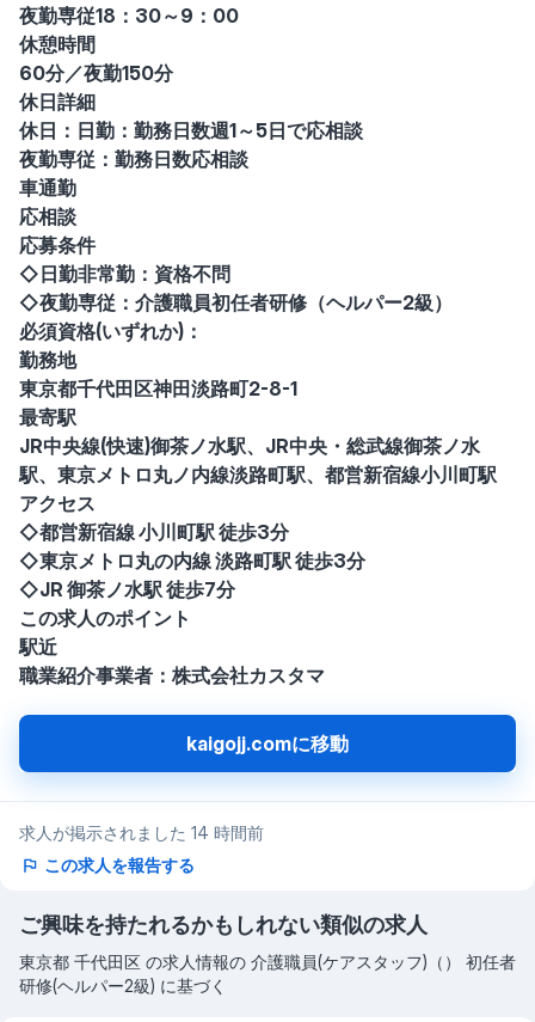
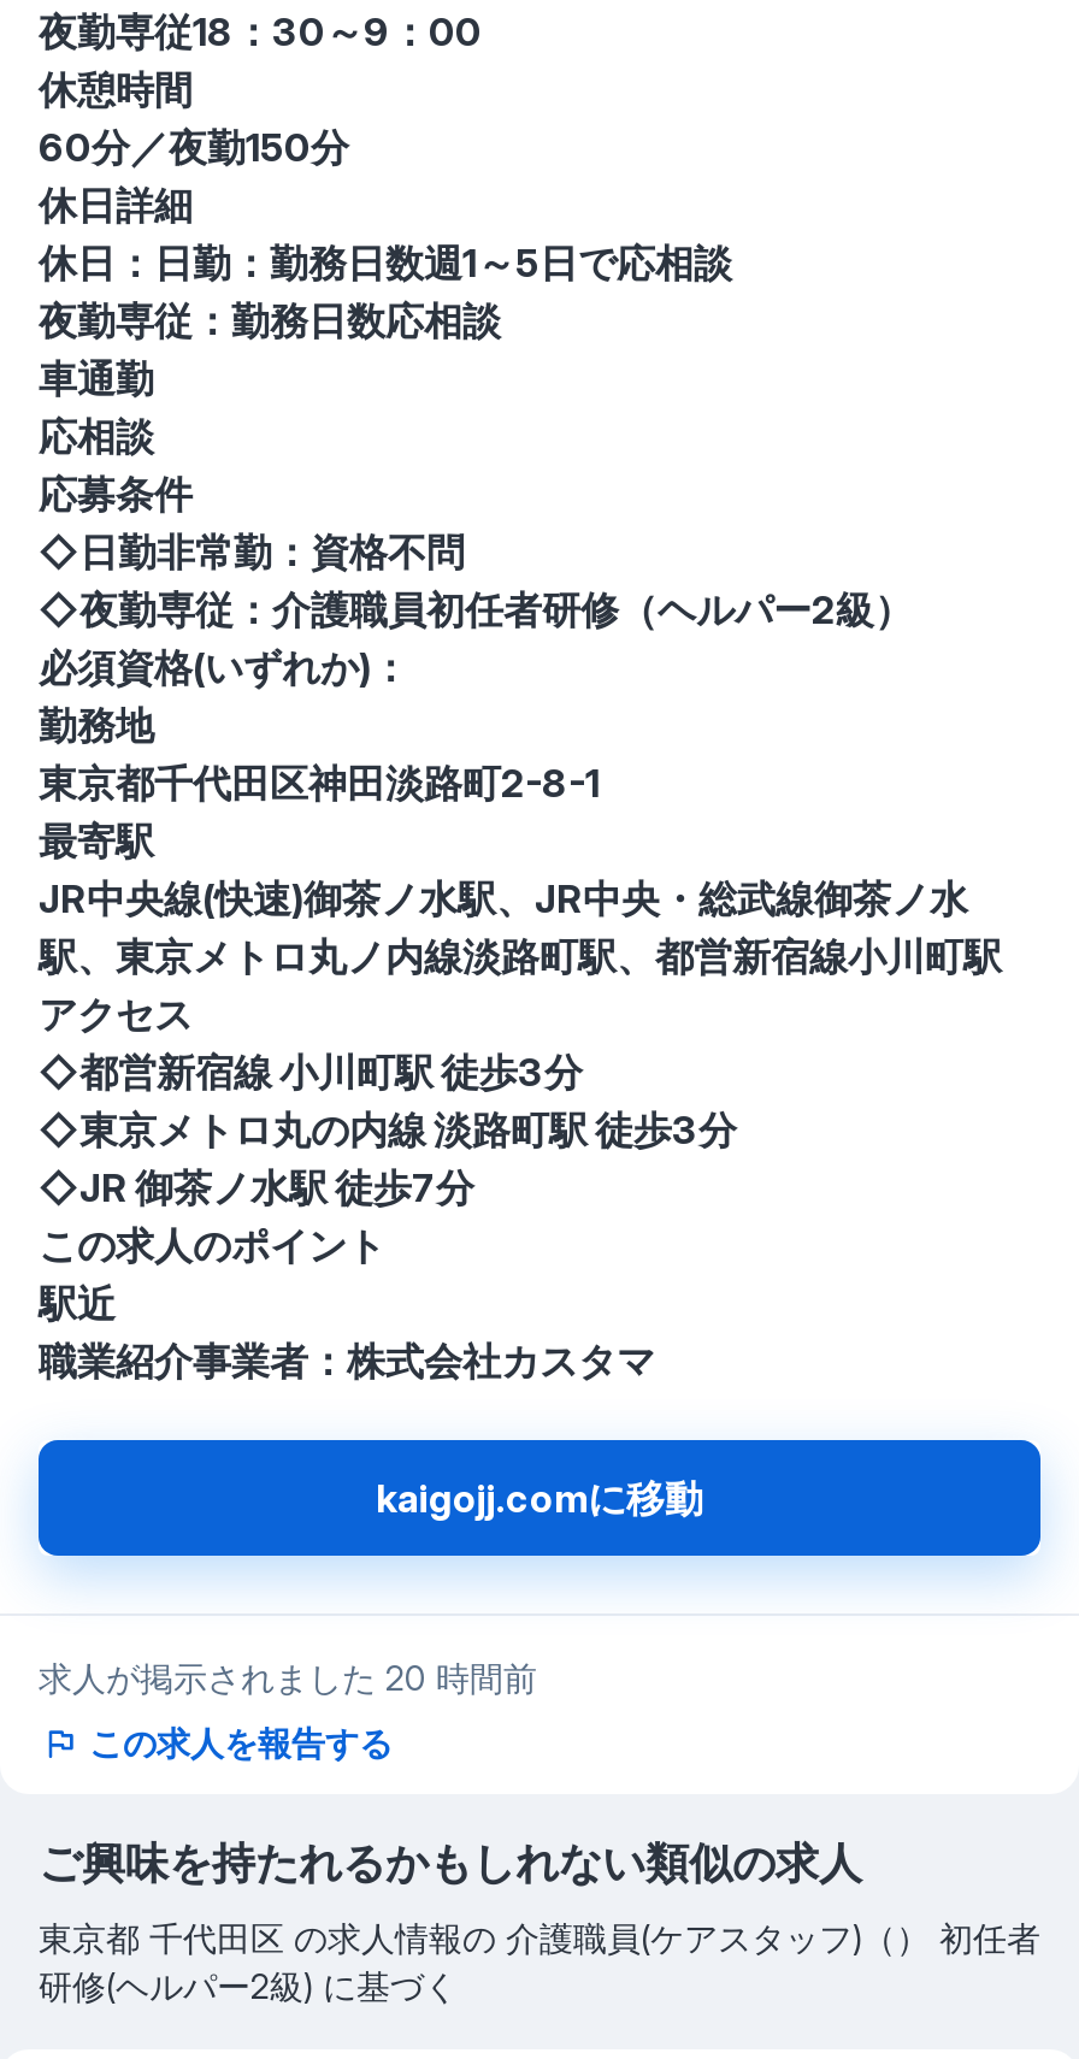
[19,822,264,843] 求人が掲示されました 14 時間前 -> [39,1657,537,1698] 求人が掲示されました 20 時間前

